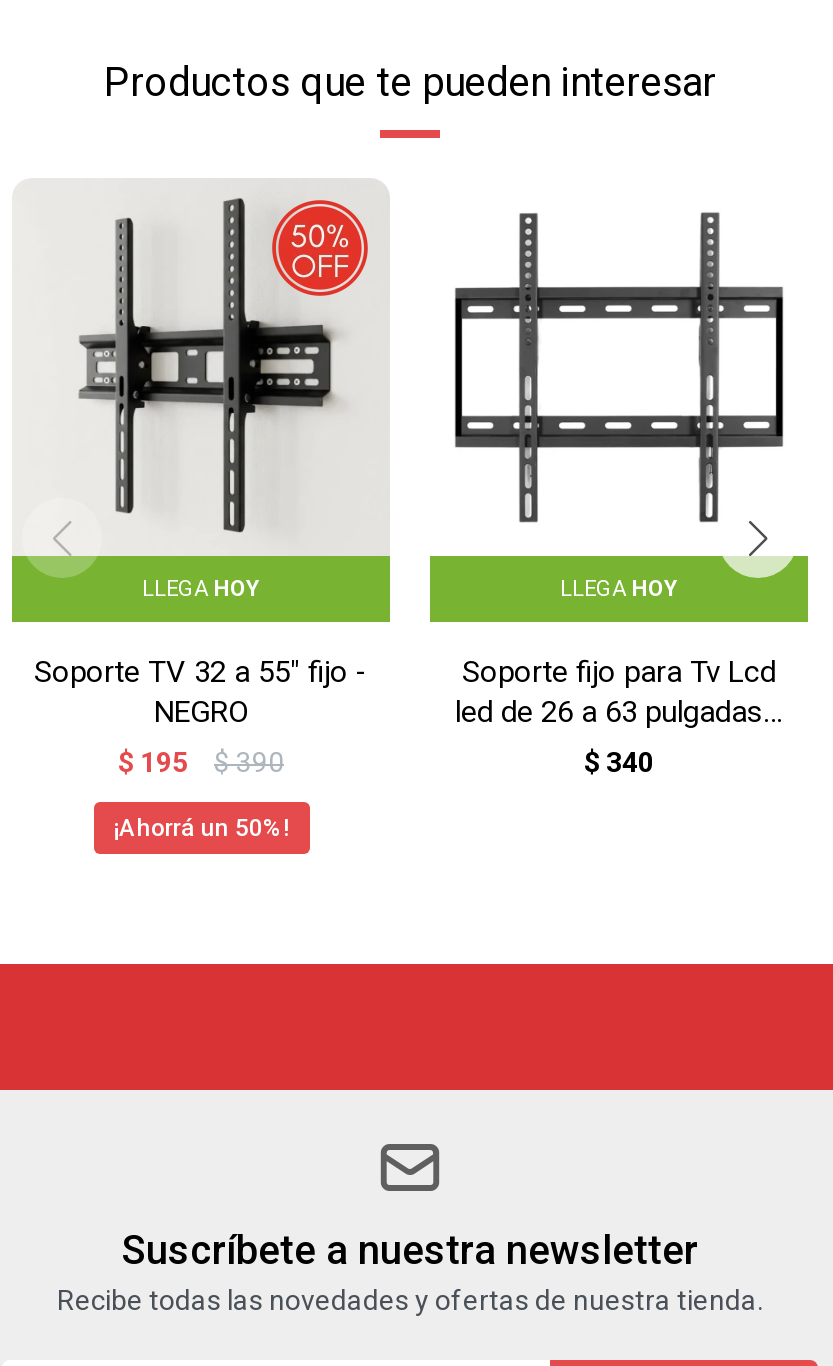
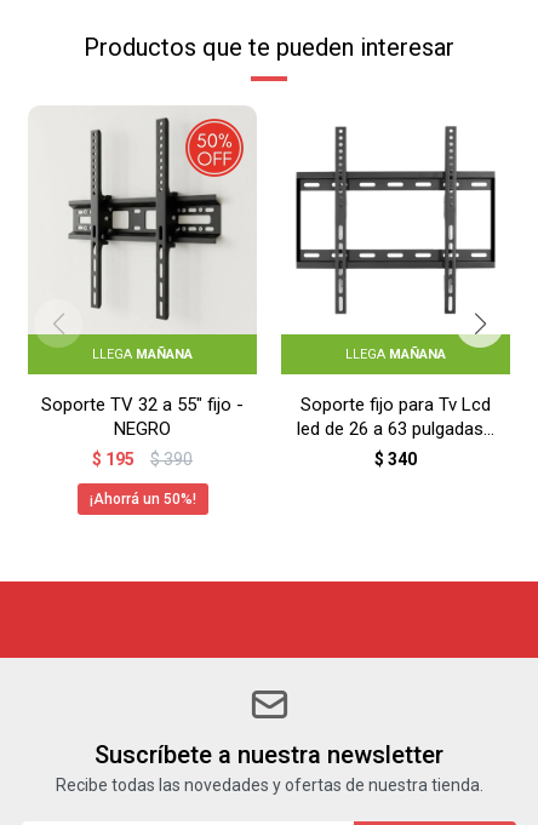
[142,576,260,602] LLEGA HOY -> [92,346,193,362] LLEGA MAÑANA
[560,576,678,602] LLEGA HOY -> [345,346,446,362] LLEGA MAÑANA

